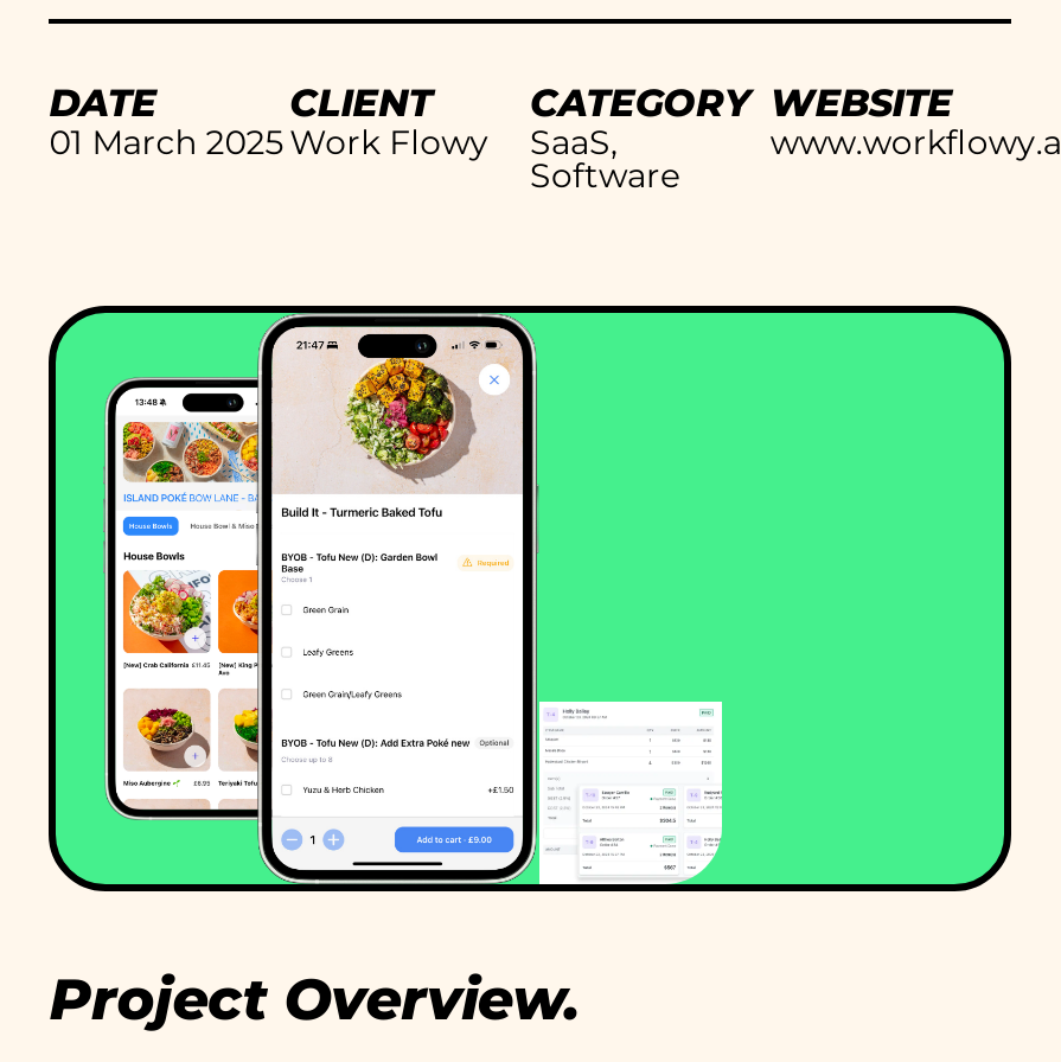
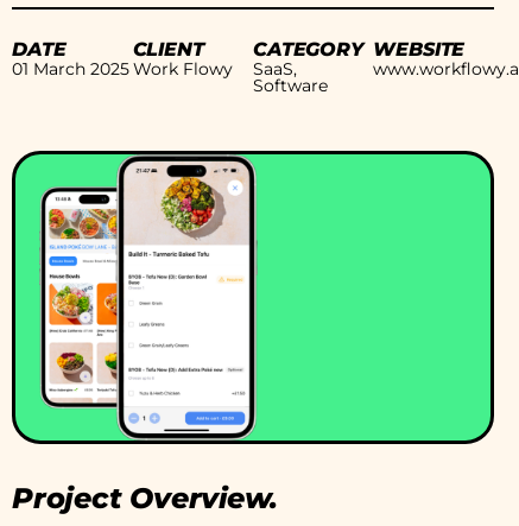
[537,699,724,887] [image] -> none

